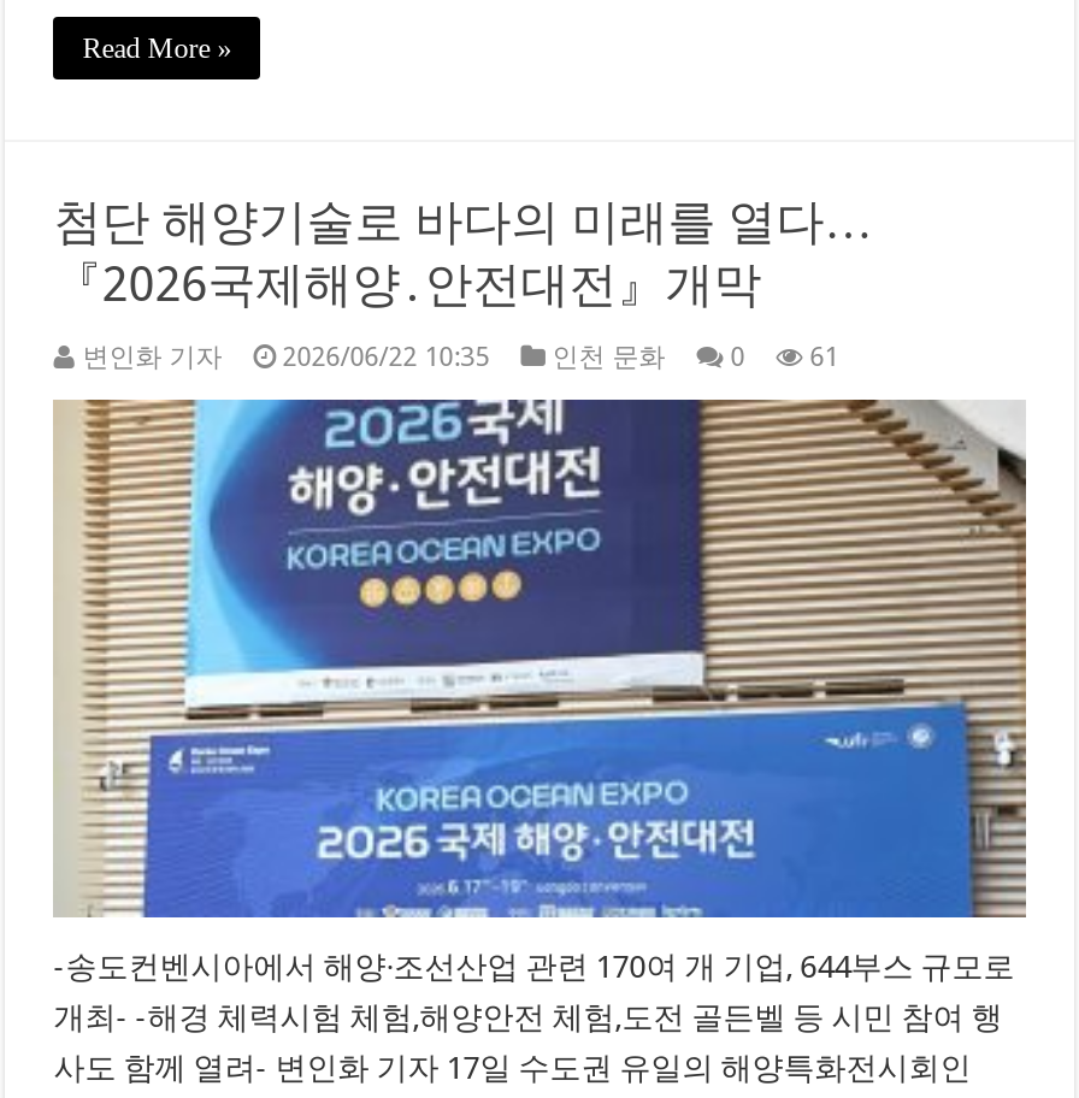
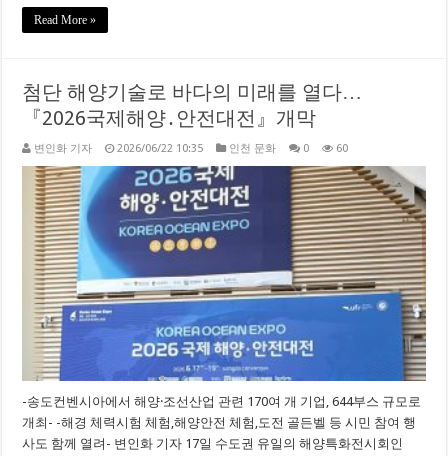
[810,343,839,374] 61 -> [336,142,348,155] 60

